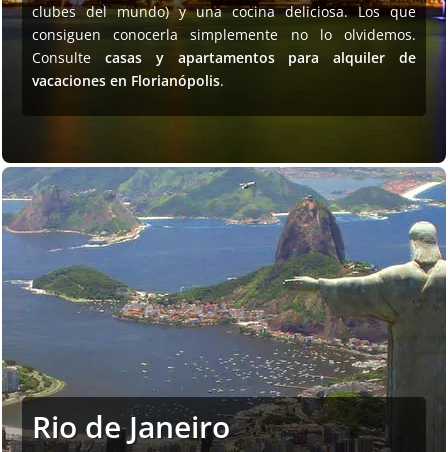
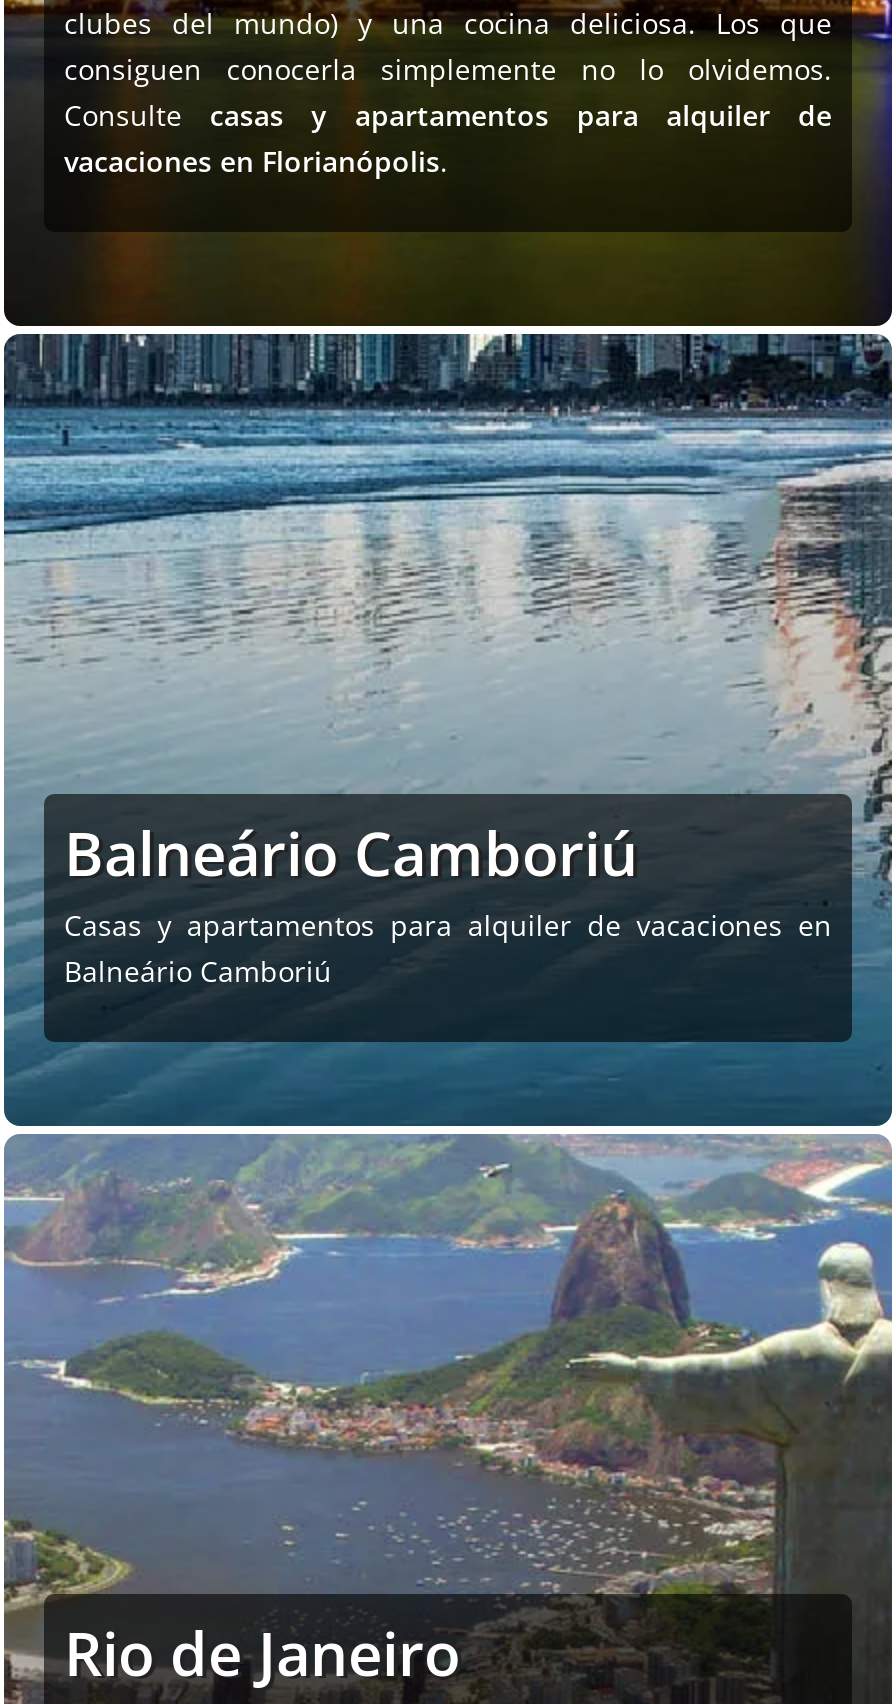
none -> [6,332,890,1126] [image] | Balneário Camboriú | Casas y apartamentos para alquiler de vacaciones en | Balneário Camboriú

